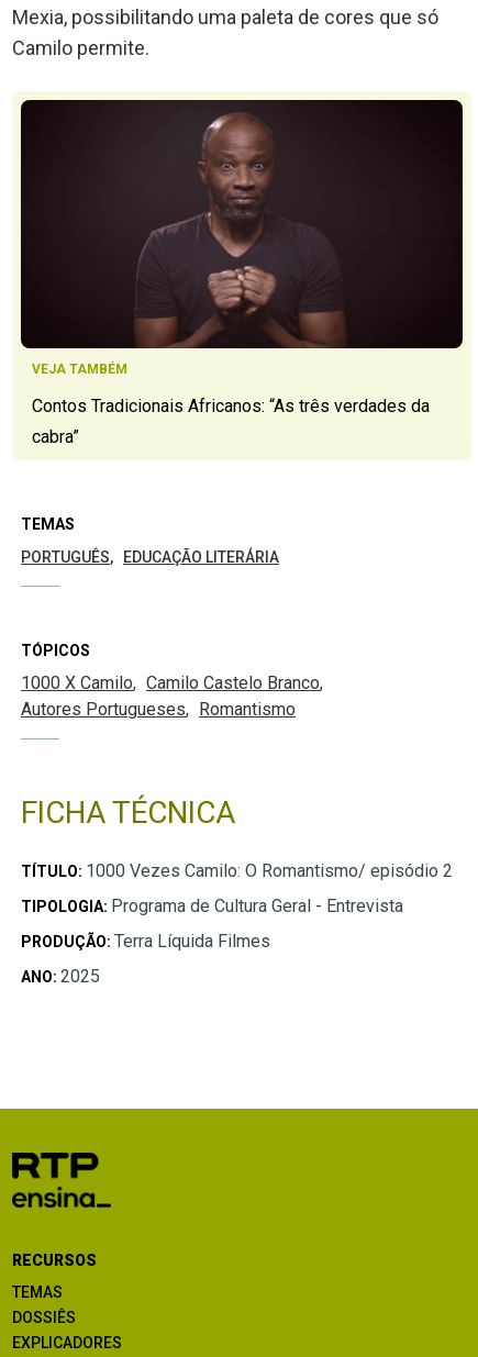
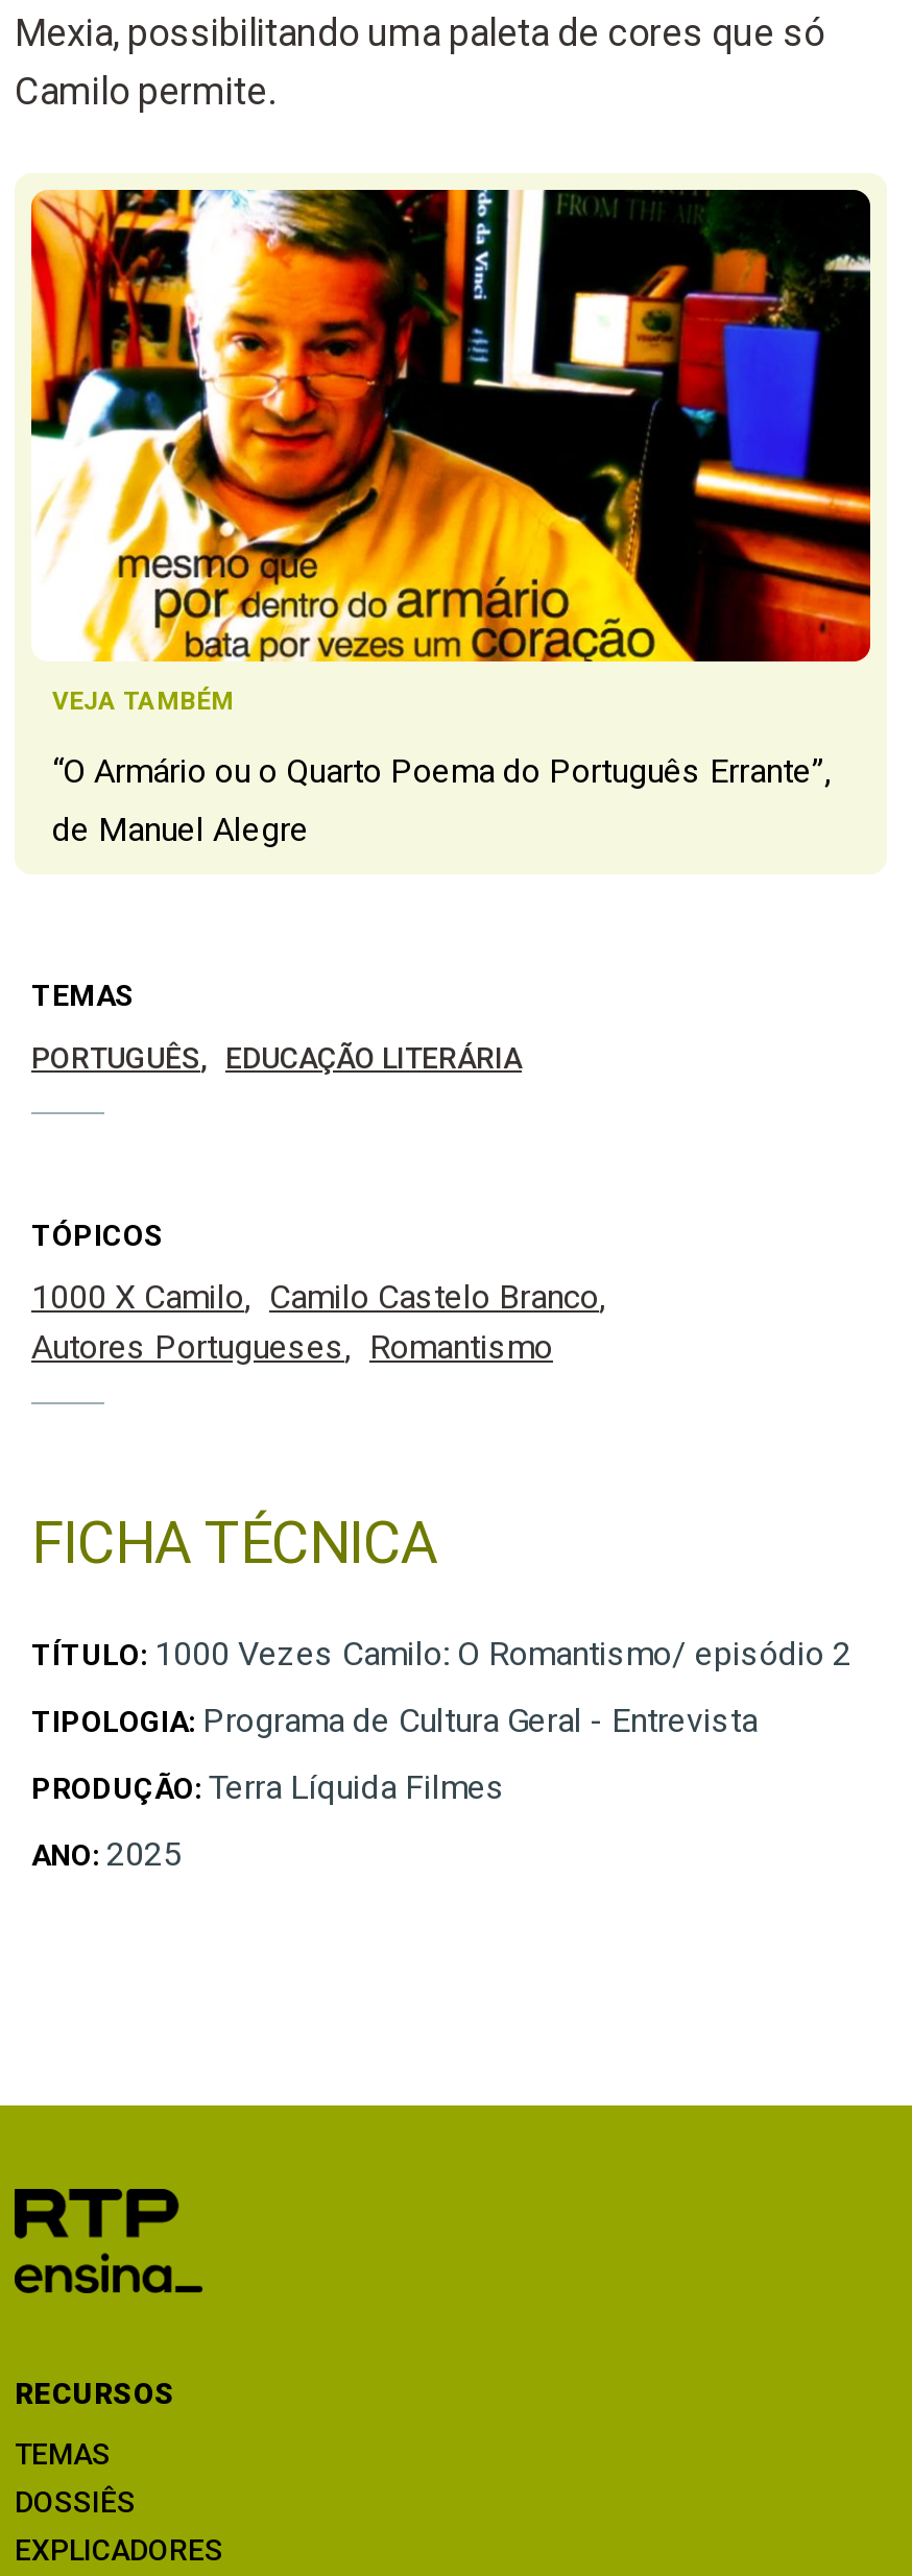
[20,99,464,349] [image] -> [29,188,872,664] [image]
[32,396,430,416] Contos Tradicionais Africanos: “As três verdades da -> [52,751,831,790] “O Armário ou o Quarto Poema do Português Errante”,
[32,426,79,447] cabra” -> [52,809,309,849] de Manuel Alegre

